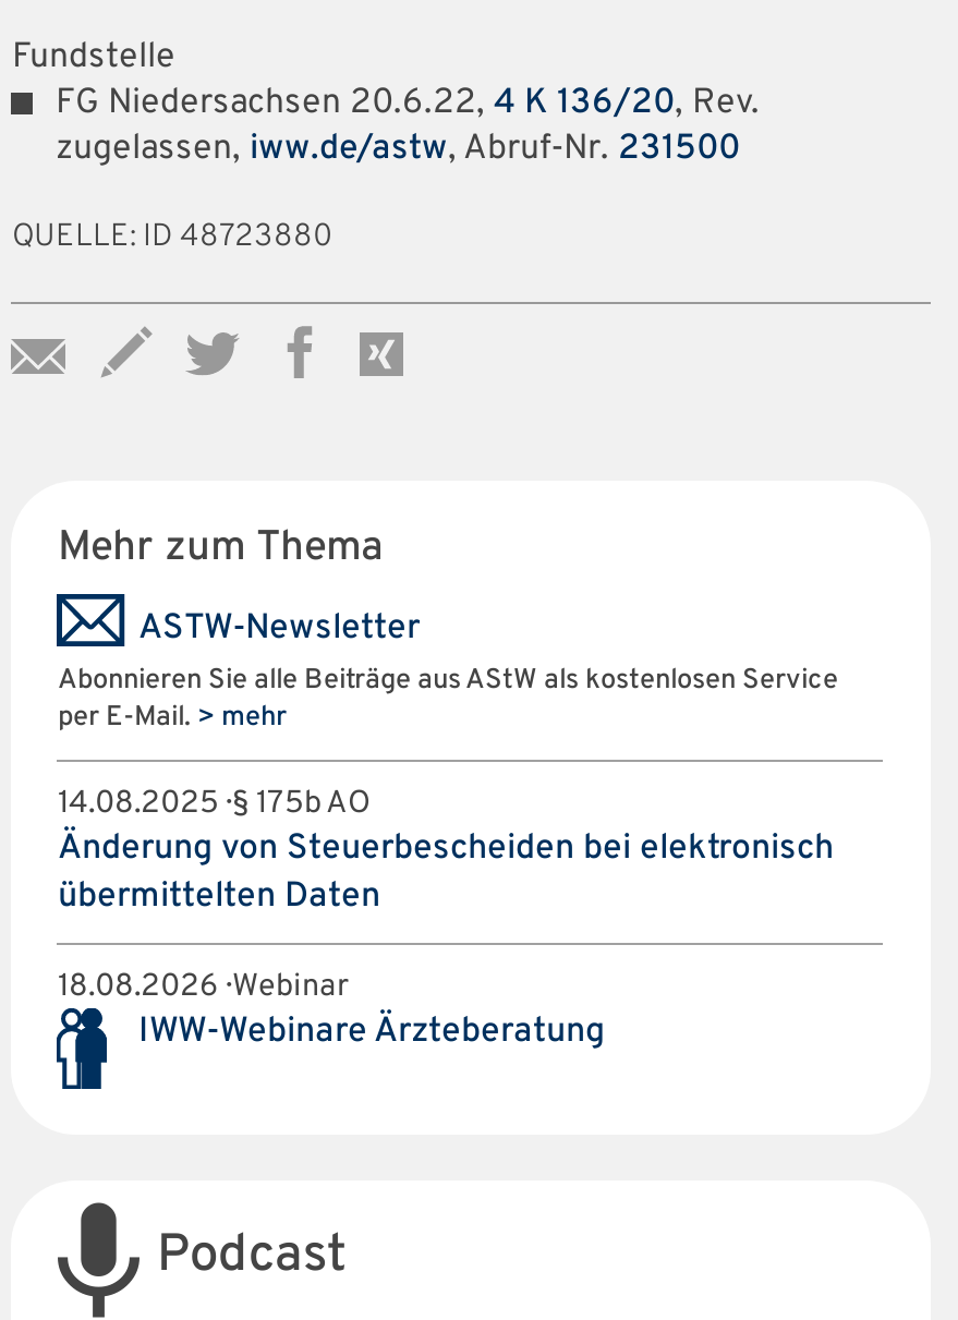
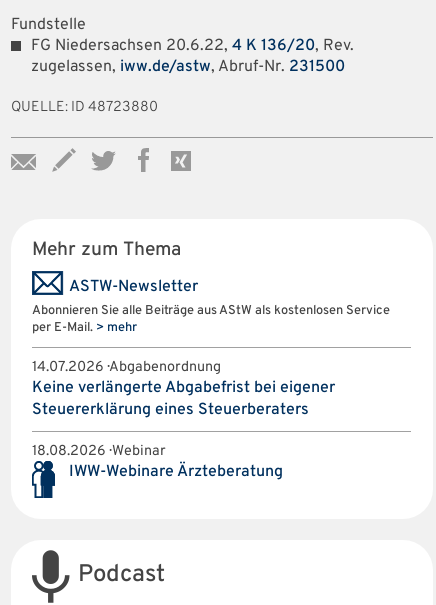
[58,783,834,918] 14.08.2025 · § 175b AO | Änderung von Steuerbescheiden bei elektronisch | übermittelten Daten -> [32,358,335,420] 14.07.2026 · Abgabenordnung | Keine verlängerte Abgabefrist bei eigener | Steuererklärung eines Steuerberaters

